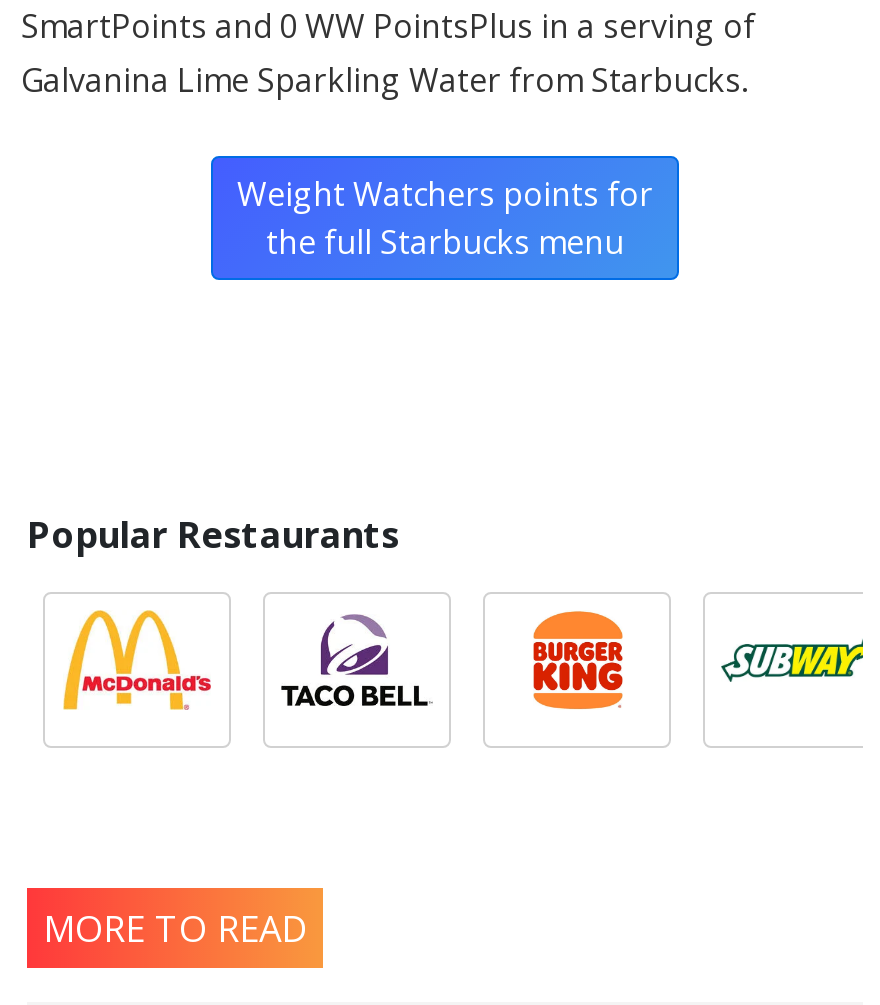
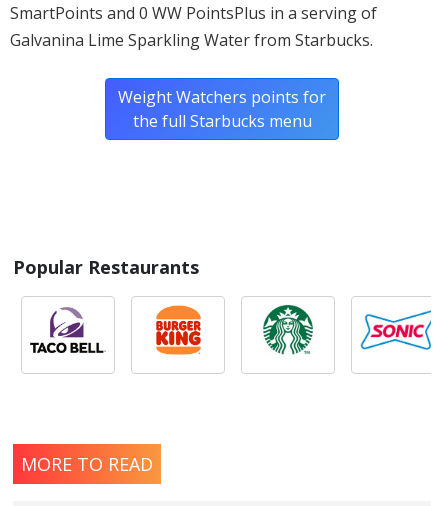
[61,608,213,712] [image] -> [29,305,106,355] [image]
[279,610,433,710] [image] -> [141,304,214,356] [image]
[527,610,627,712] [image] -> [262,304,314,355] [image]
[719,622,865,700] [image] -> [360,310,432,351] [image]

